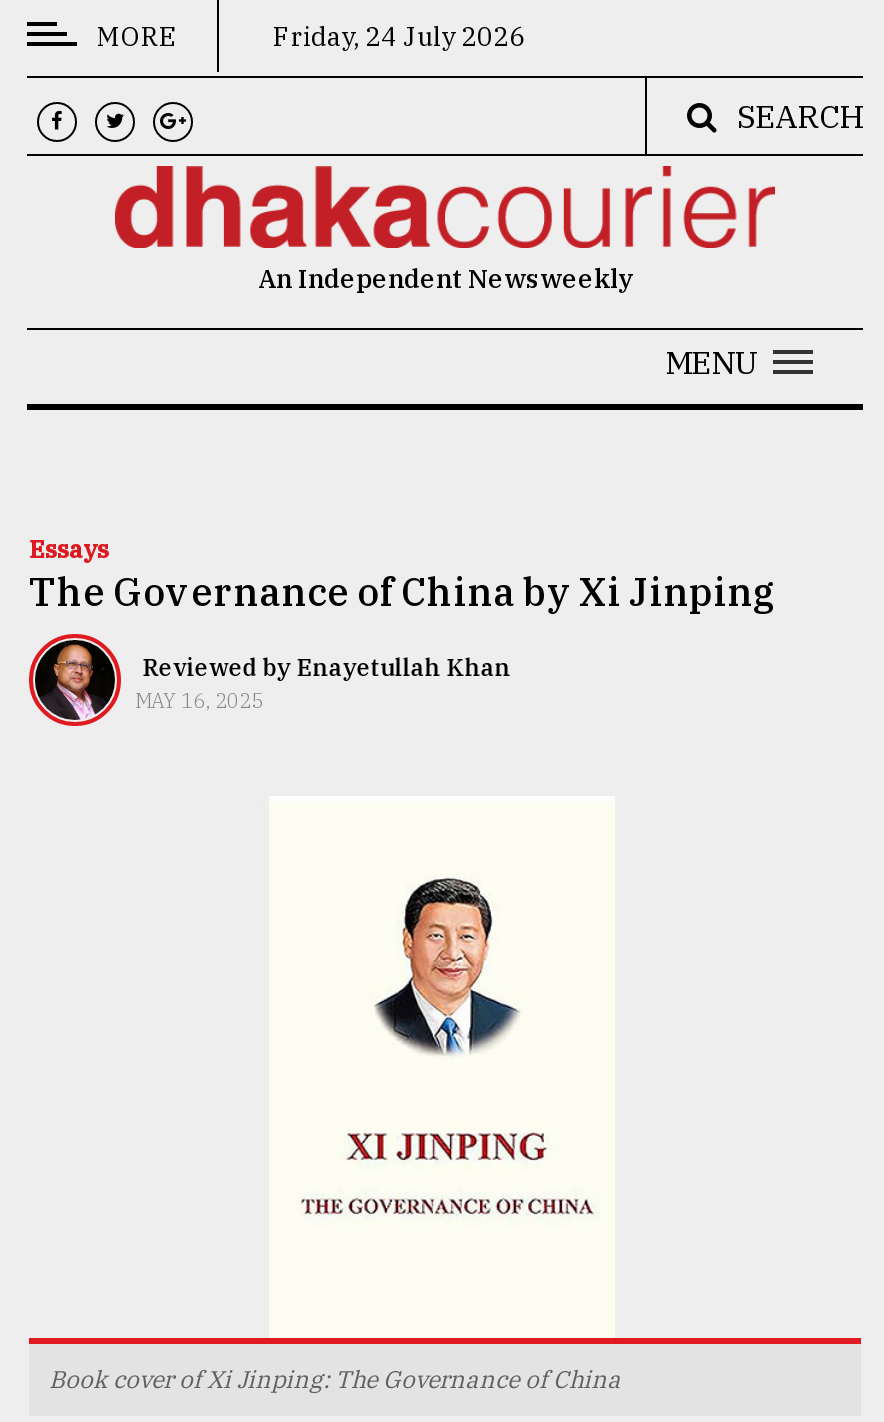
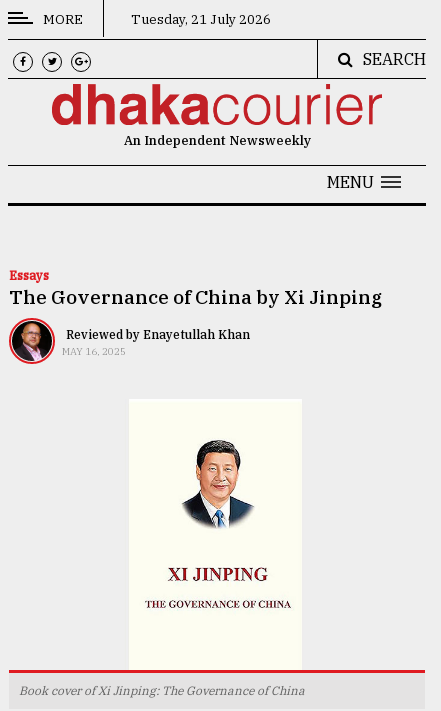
[267,20,525,54] Friday, 24 July 2026 -> [128,11,271,28] Tuesday, 21 July 2026

